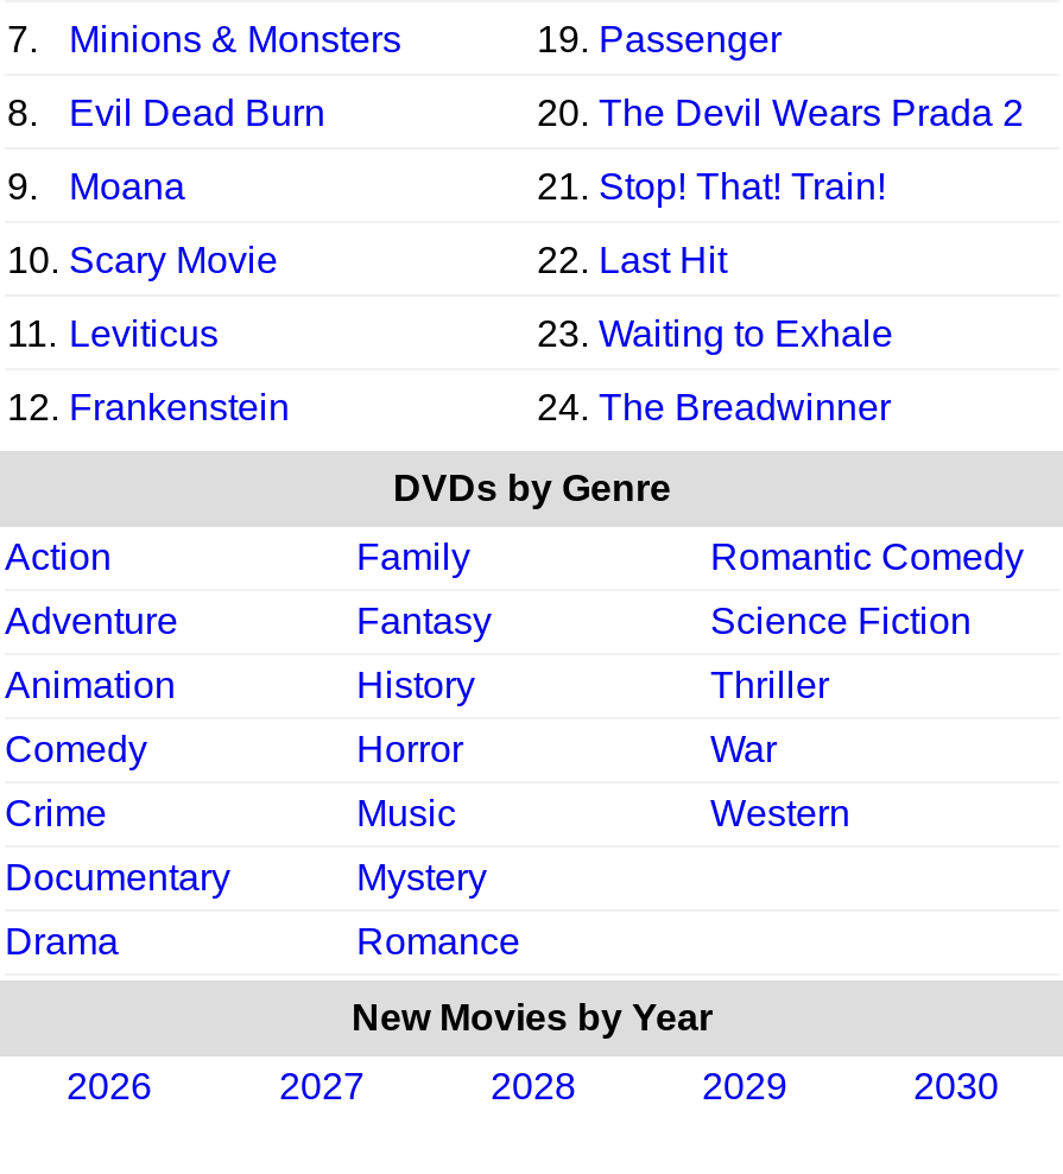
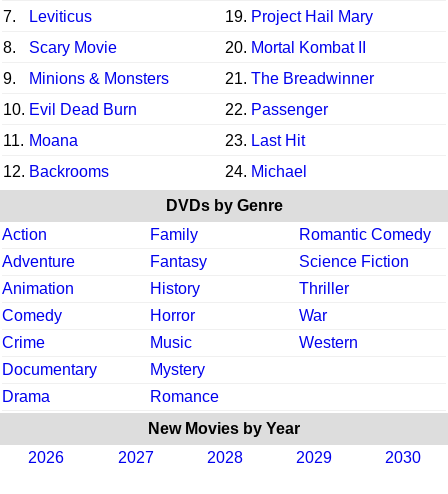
moved [69,19,401,59] -> [29,70,169,87]: Minions & Monsters
[537,19,782,59] 19. Passenger -> [29,8,373,25] Leviticus | 19. Project Hail Mary
[69,92,1024,133] Evil Dead Burn | 20. The Devil Wears Prada 2 -> [29,39,366,56] Scary Movie | 20. Mortal Kombat II
[69,166,886,206] Moana | 21. Stop! That! Train! -> [225,70,374,87] 21. The Breadwinner
[7,240,727,280] 10. Scary Movie | 22. Last Hit -> [3,101,328,118] 10. Evil Dead Burn | 22. Passenger
[7,313,893,354] 11. Leviticus | 23. Waiting to Exhale -> [3,132,305,149] 11. Moana | 23. Last Hit
[7,387,891,427] 12. Frankenstein | 24. The Breadwinner -> [3,163,307,180] 12. Backrooms | 24. Michael

